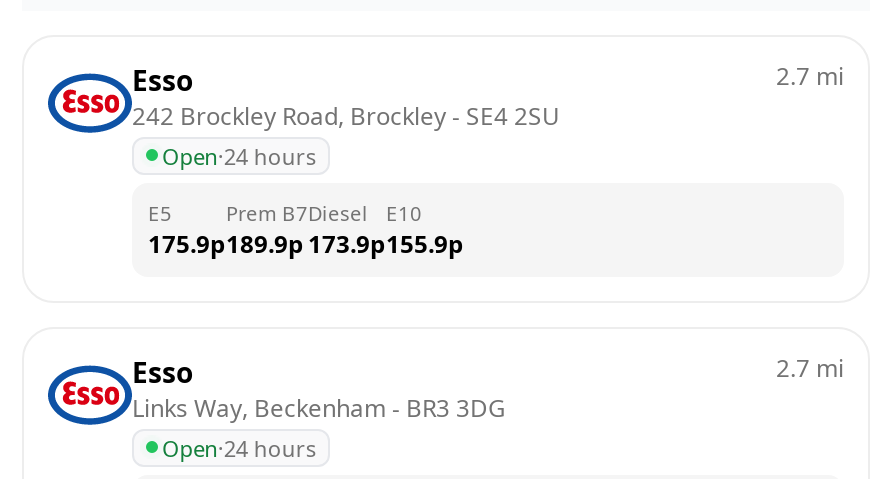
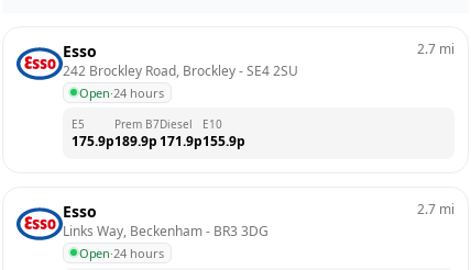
[148,227,464,261] 175.9p 189.9p 173.9p 155.9p -> [72,132,245,150] 175.9p 189.9p 171.9p 155.9p

